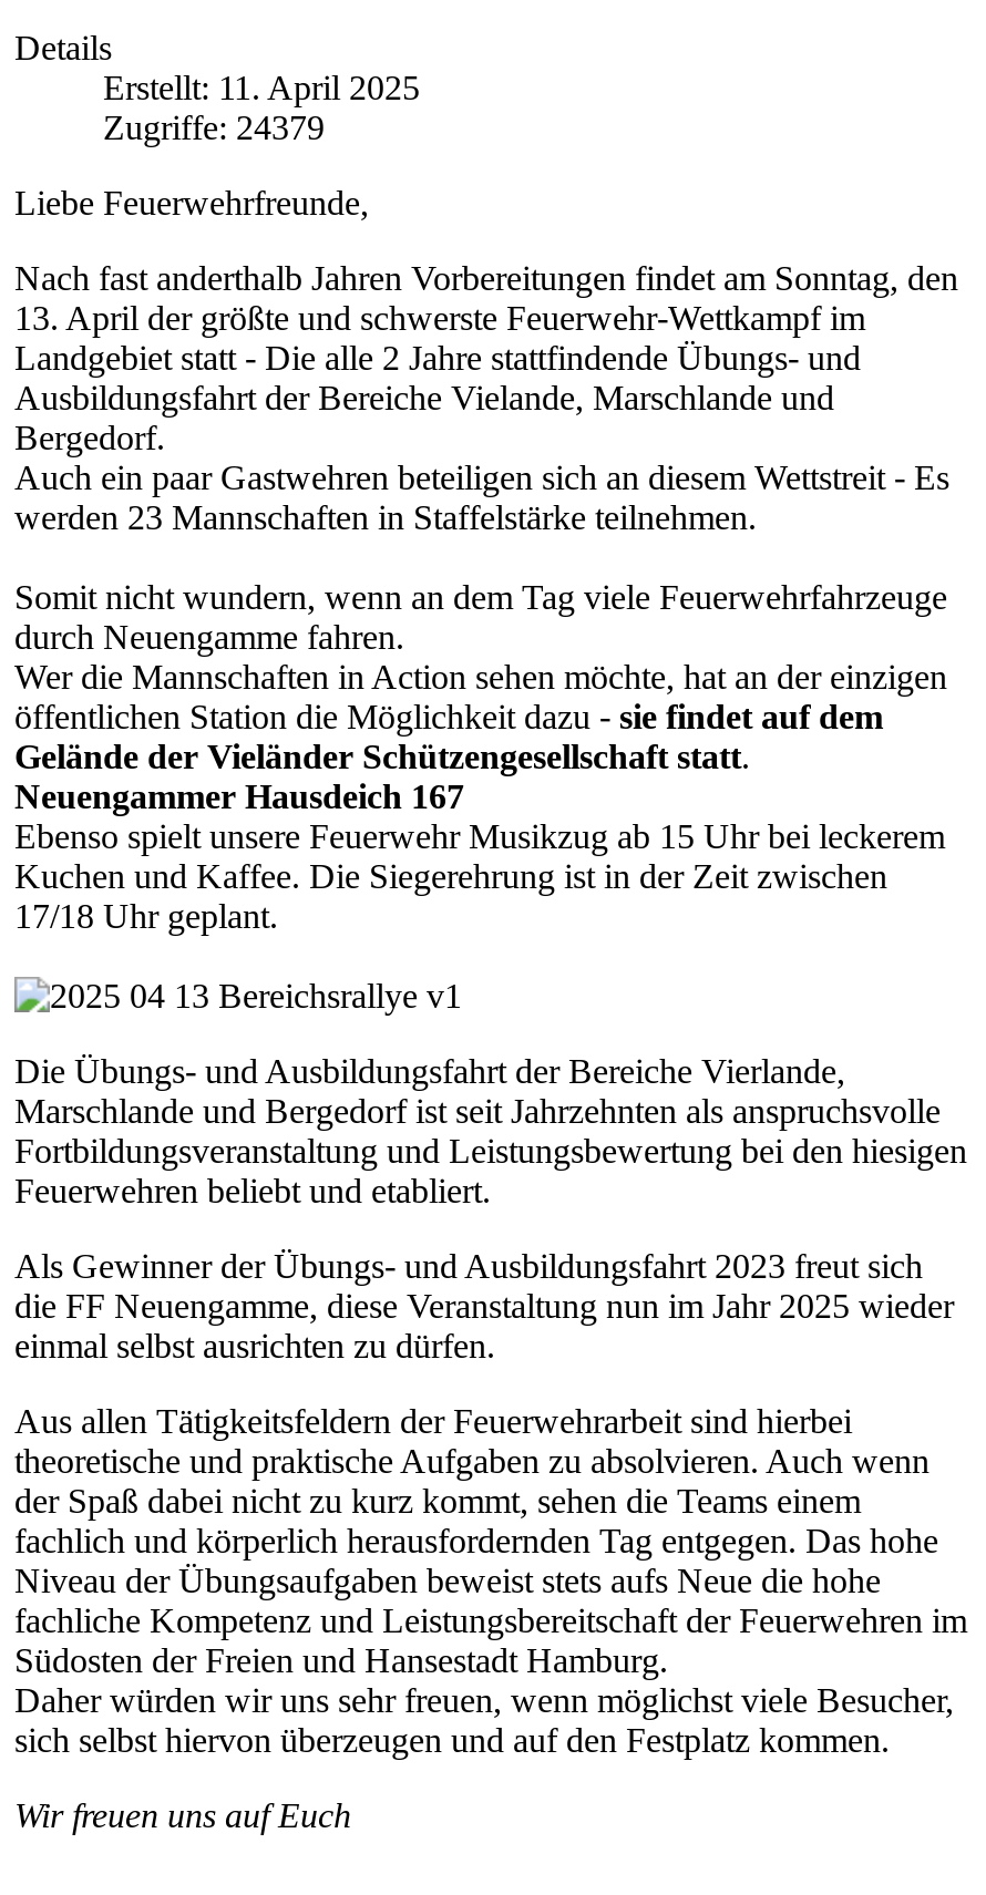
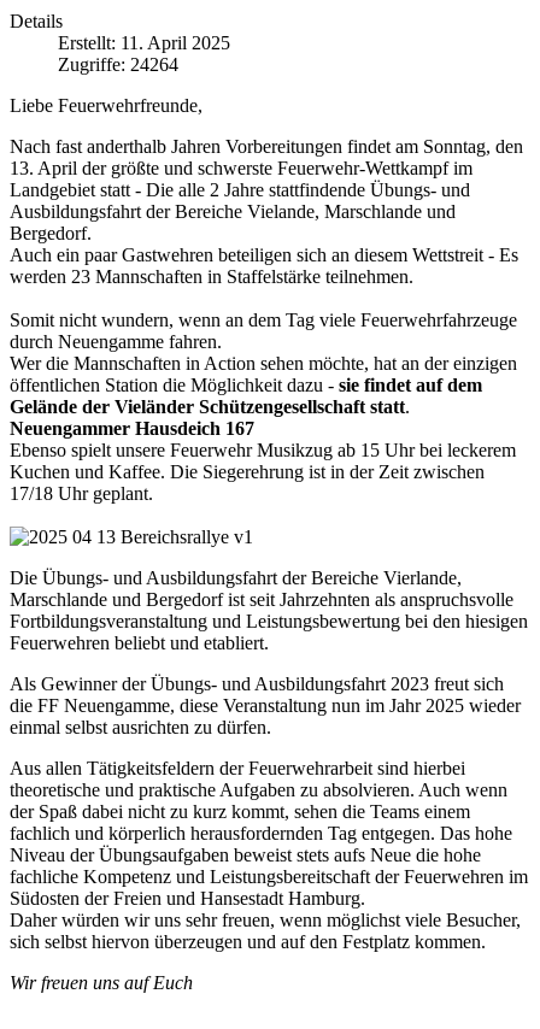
[103,108,325,146] Zugriffe: 24379 -> [58,54,178,75] Zugriffe: 24264

